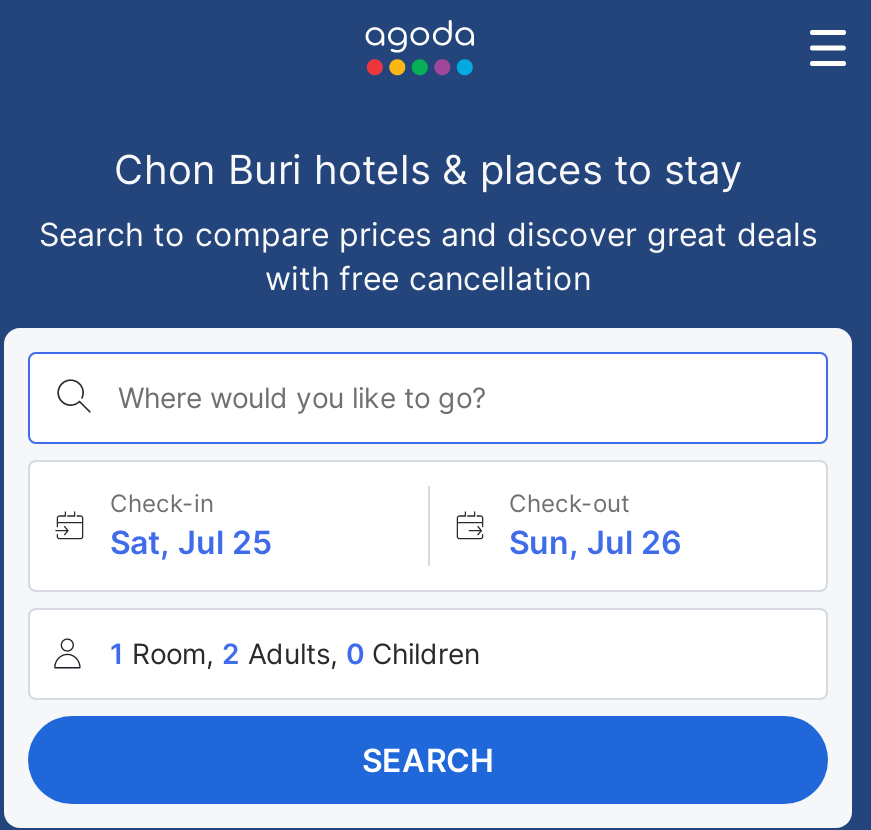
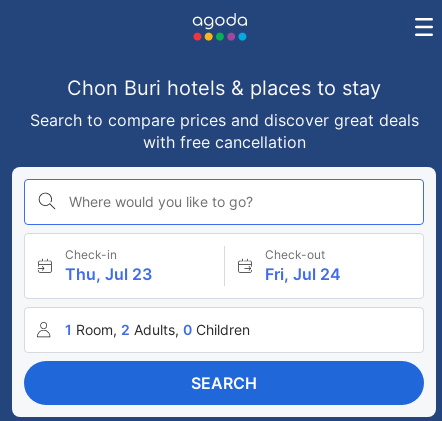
[110,522,272,562] Sat, Jul 25 -> [65,264,152,284] Thu, Jul 23
[509,522,681,562] Sun, Jul 26 -> [264,264,340,284] Fri, Jul 24

